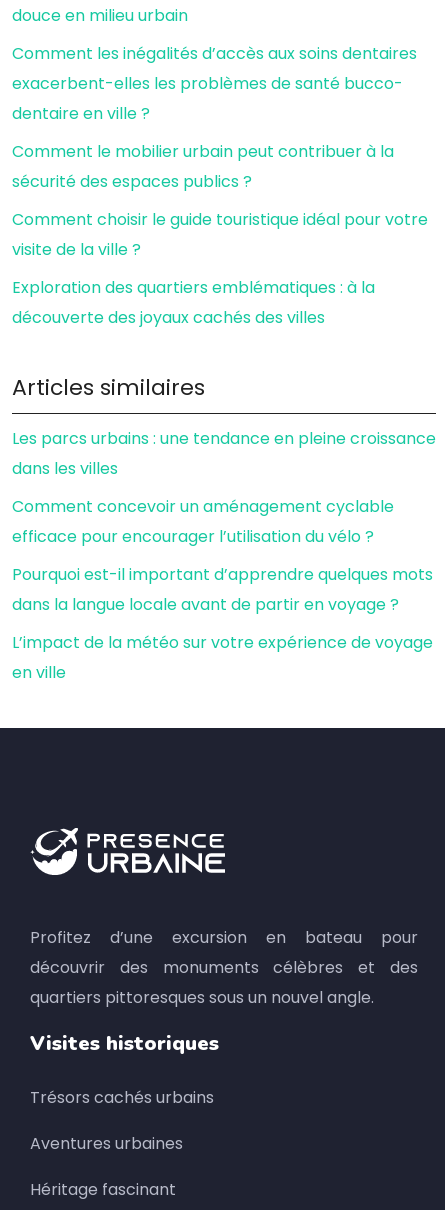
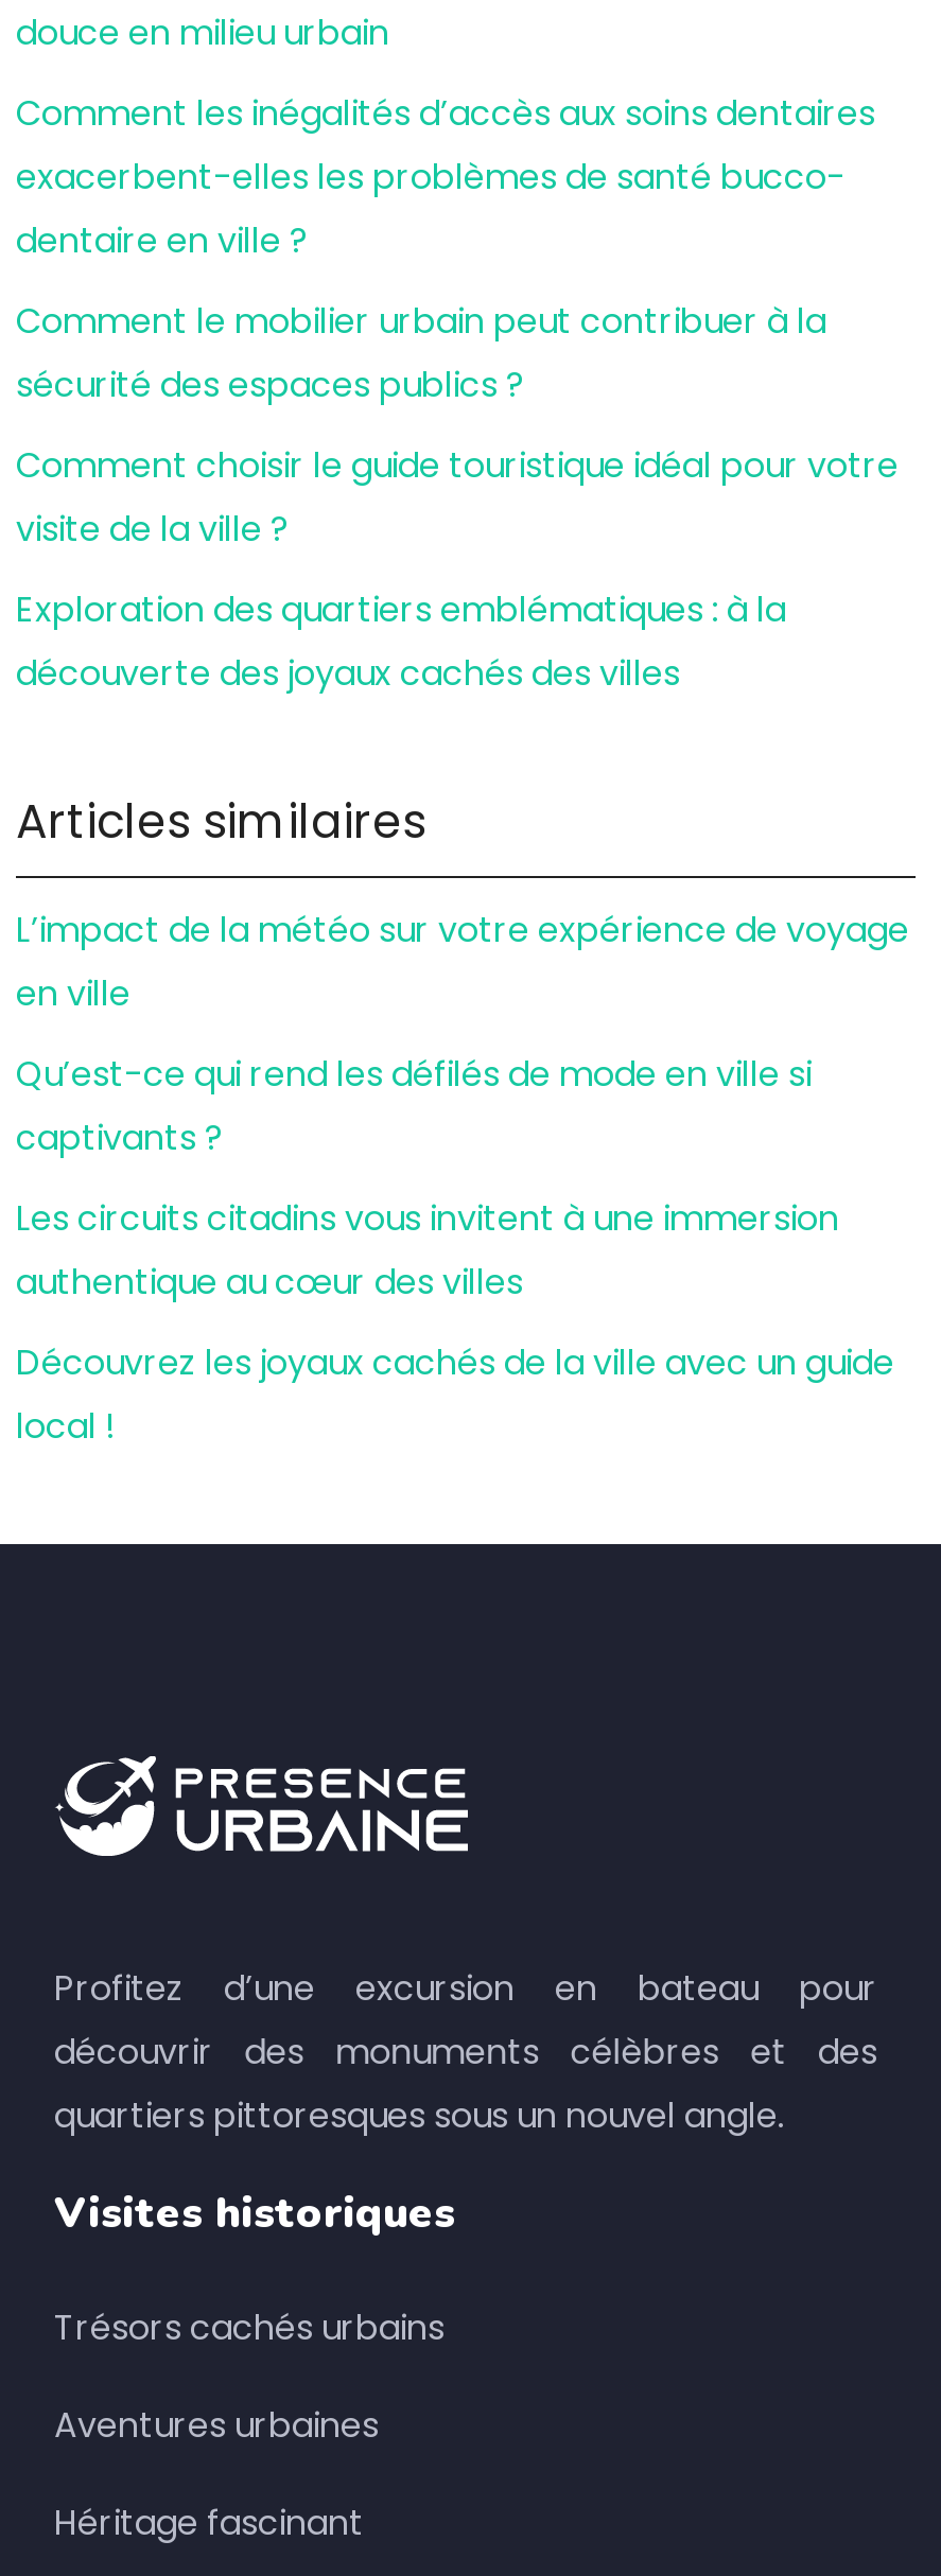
[12,426,436,615] Les parcs urbains : une tendance en pleine croissance | dans les villes | Comment concevoir un aménagement cyclable | efficace pour encourager l’utilisation du vélo ? | Pourquoi est-il important d’apprendre quelques mots | dans la langue locale avant de partir en voyage ? -> none
moved [12,630,433,683] -> [16,905,909,1017]: L’impact de la météo sur votre expérience de voyage | en ville
none -> [16,1049,894,1450] Qu’est-ce qui rend les défilés de mode en ville si | captivants ? | Les circuits citadins vous invitent à une immersion | authentique au cœur des villes | Découvrez les joyaux cachés de la ville avec un guide | local !

